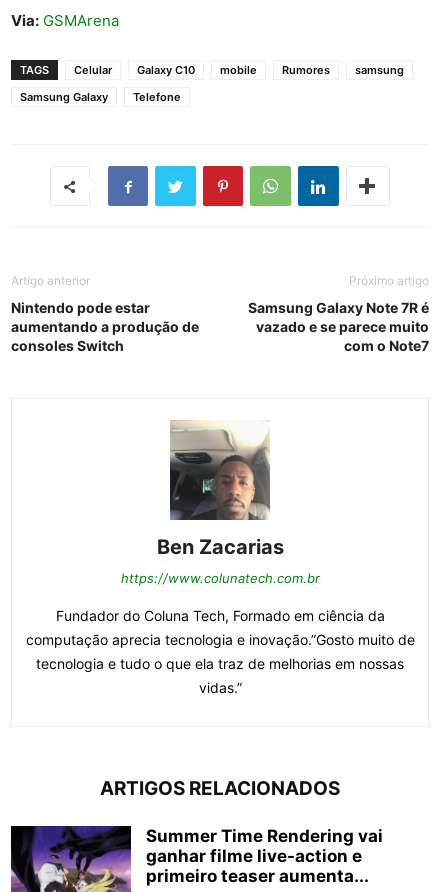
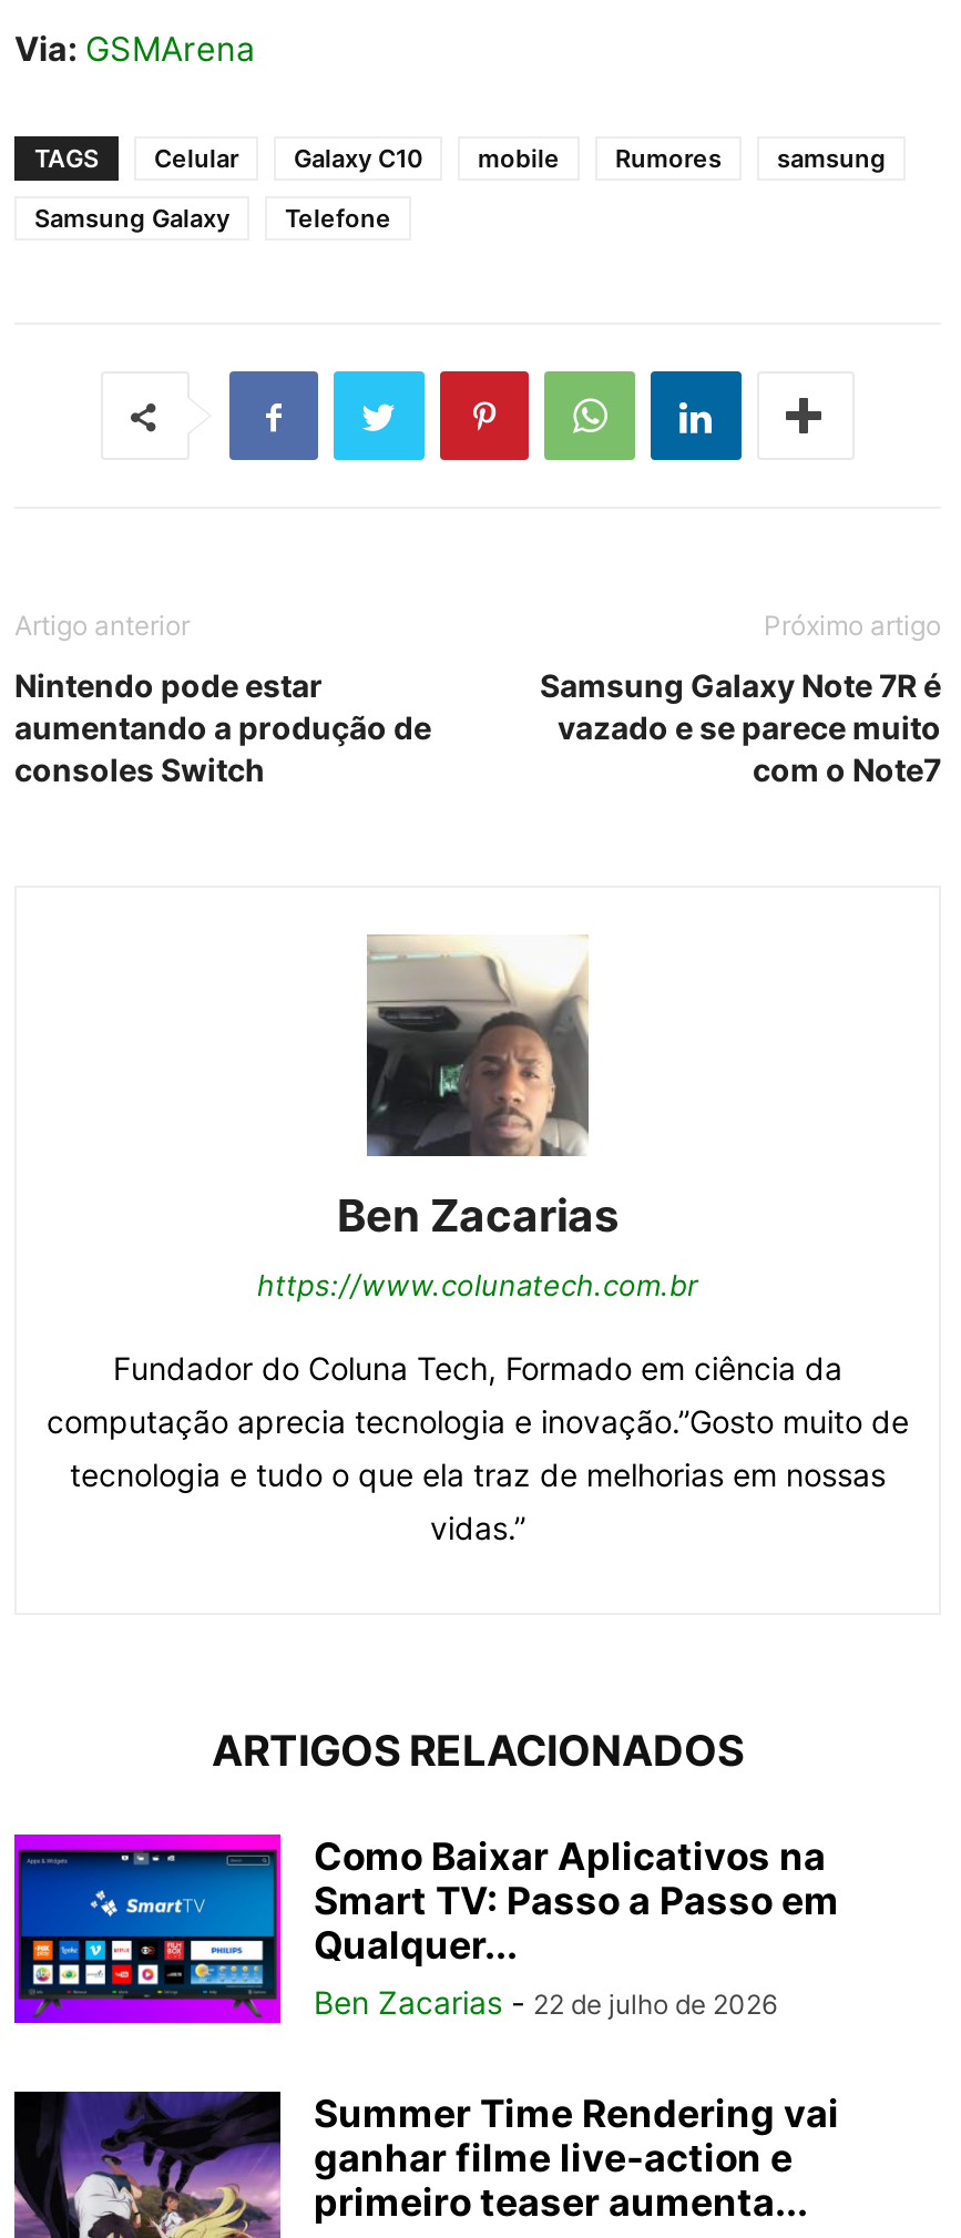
none -> [12,1832,839,2025] [image] | Como Baixar Aplicativos na | Smart TV: Passo a Passo em | Qualquer... | Ben Zacarias - 22 de julho de 2026

